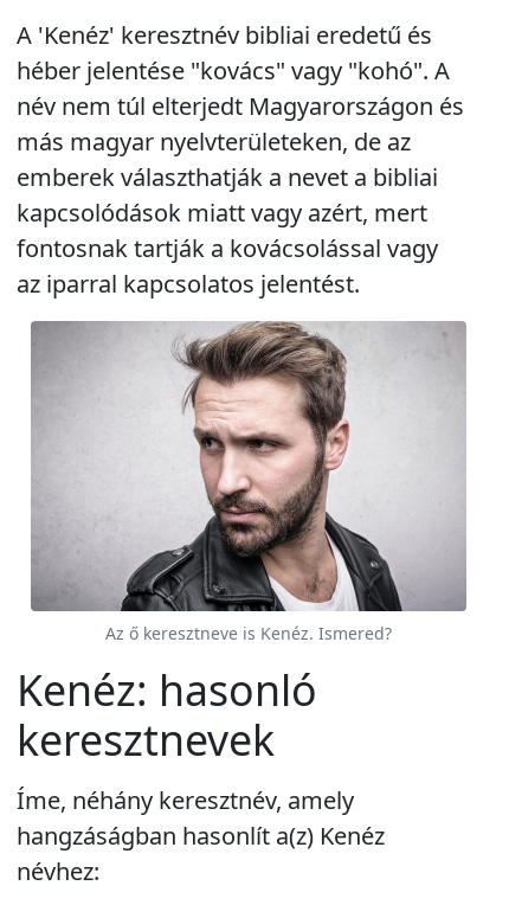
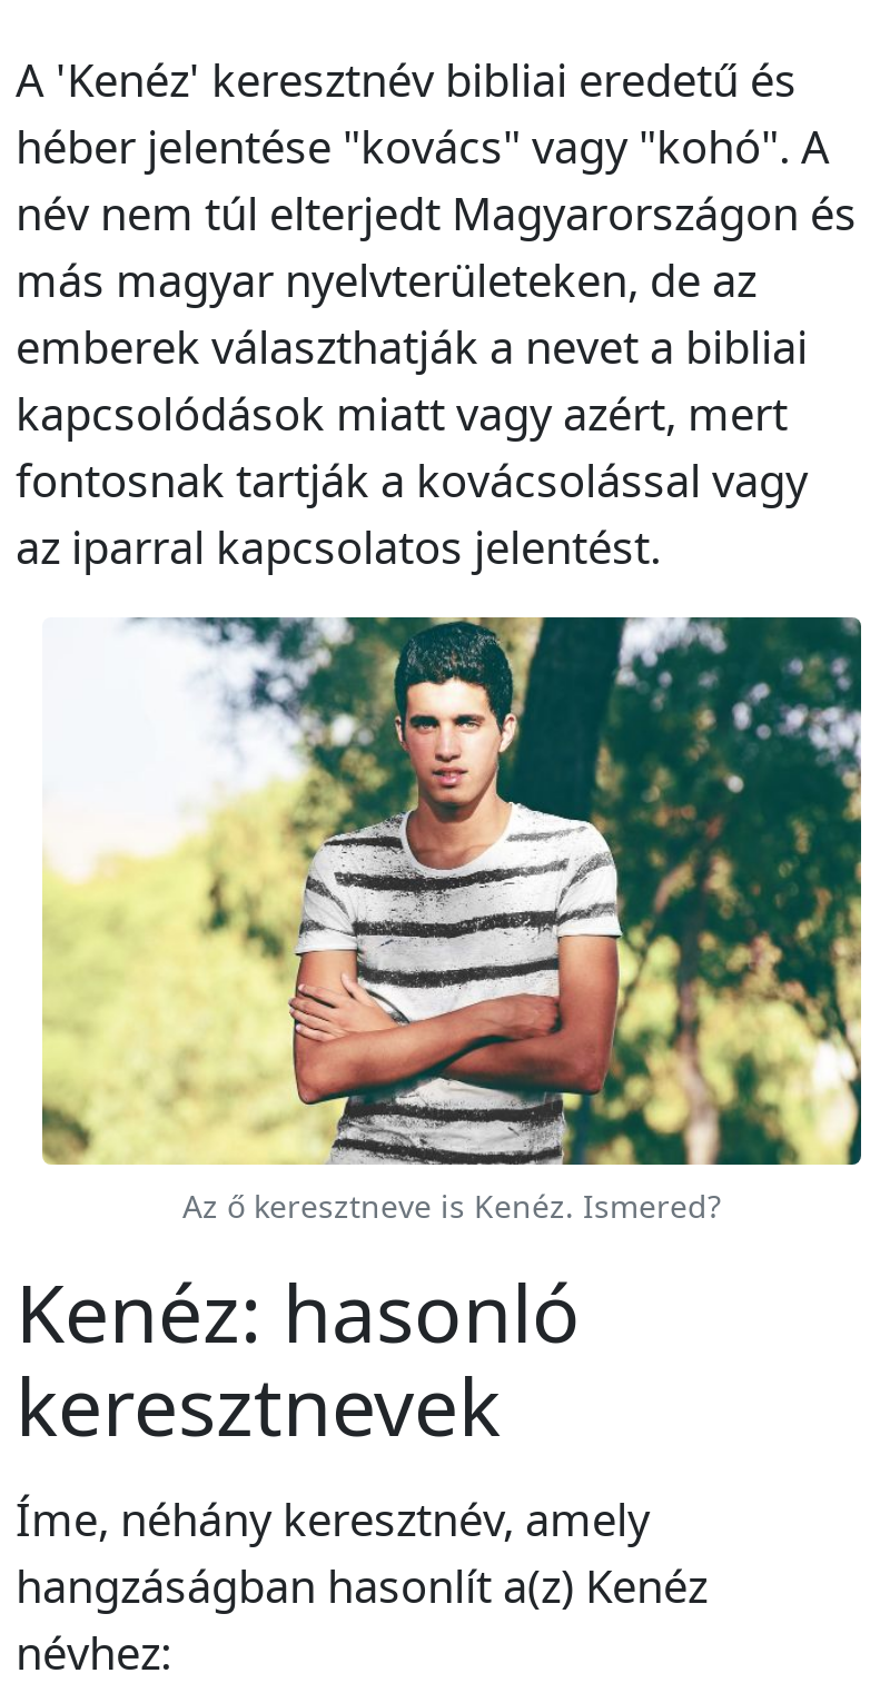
[30,320,466,612] [image] -> [42,615,863,1167] [image]

